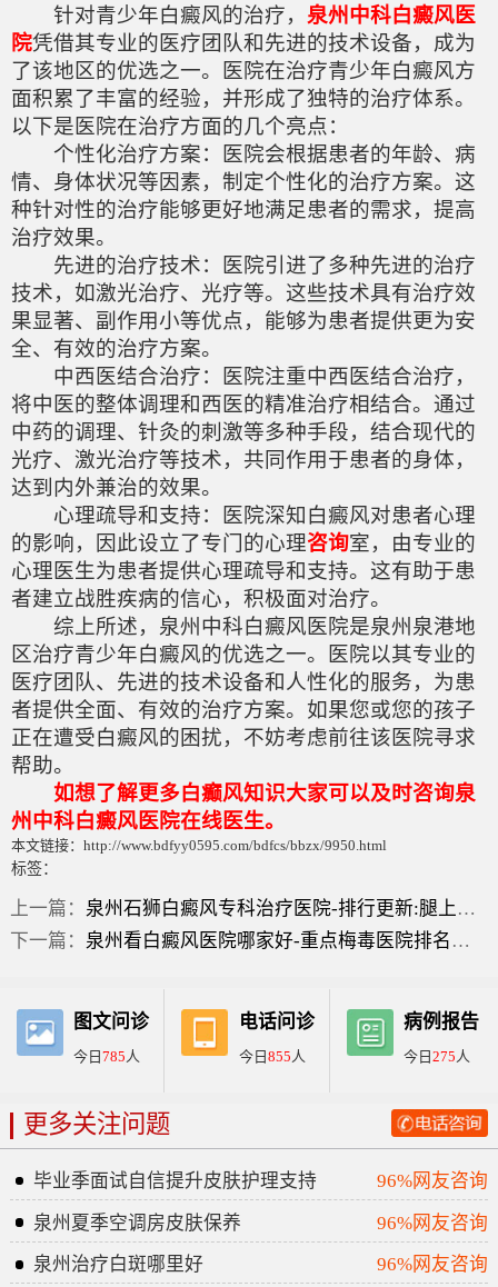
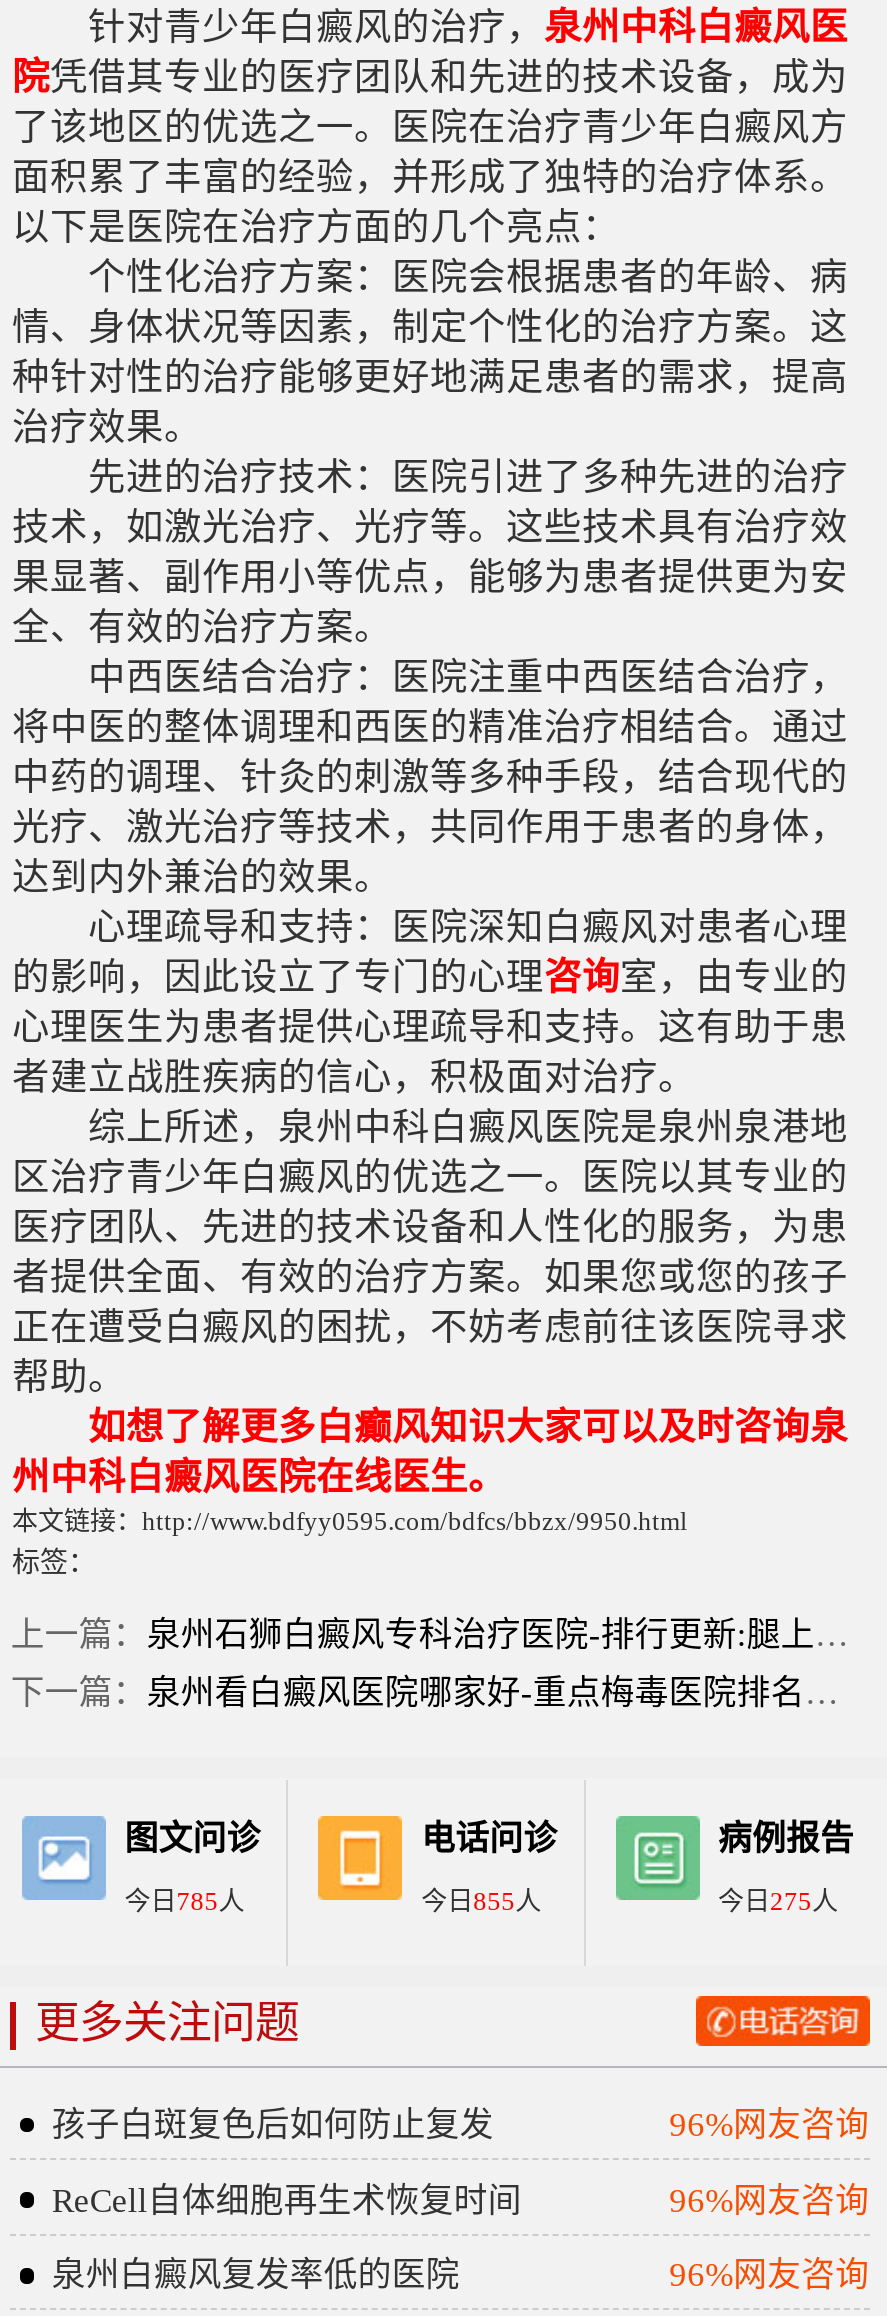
[33,1170,317,1191] 毕业季面试自信提升皮肤护理支持 -> [52,2106,494,2144] 孩子白斑复色后如何防止复发
[33,1212,241,1233] 泉州夏季空调房皮肤保养 -> [52,2182,522,2220] ReCell自体细胞再生术恢复时间
[33,1254,203,1275] 泉州治疗白斑哪里好 -> [52,2257,460,2295] 泉州白癜风复发率低的医院

